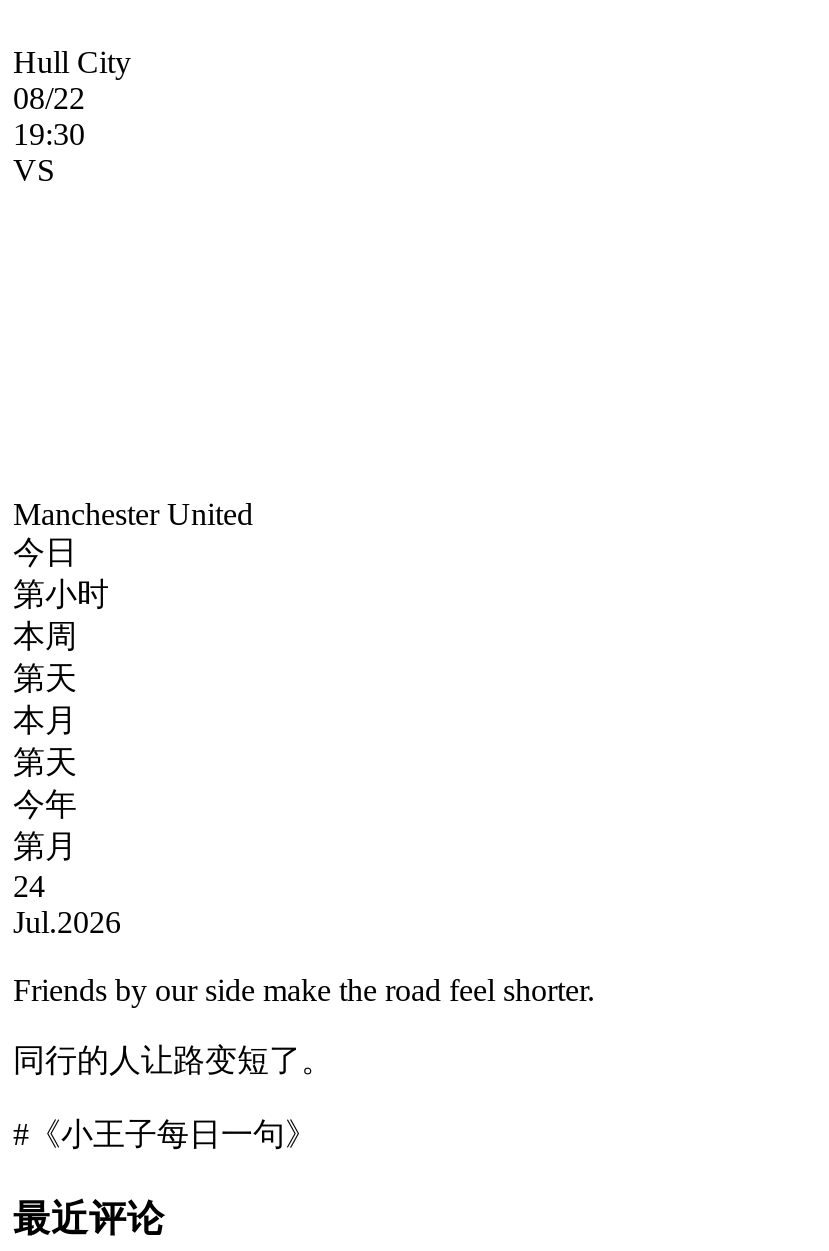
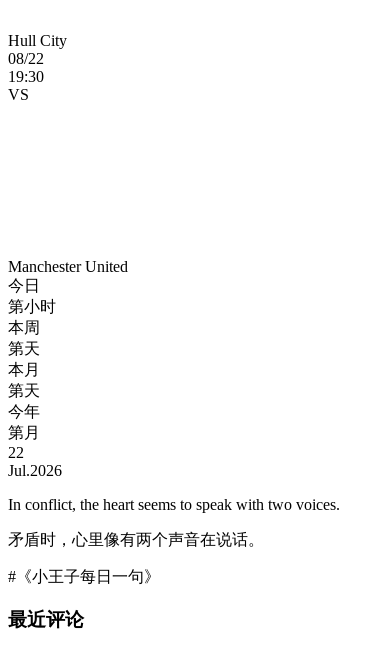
[13,868,45,902] 24 -> [8,444,24,461] 22
[13,972,595,1006] Friends by our side make the road feel shorter. -> [8,496,340,513] In conflict, the heart seems to speak with two voices.
[13,1042,333,1076] 同行的人让路变短了。 -> [8,531,264,548] 矛盾时，心里像有两个声音在说话。

